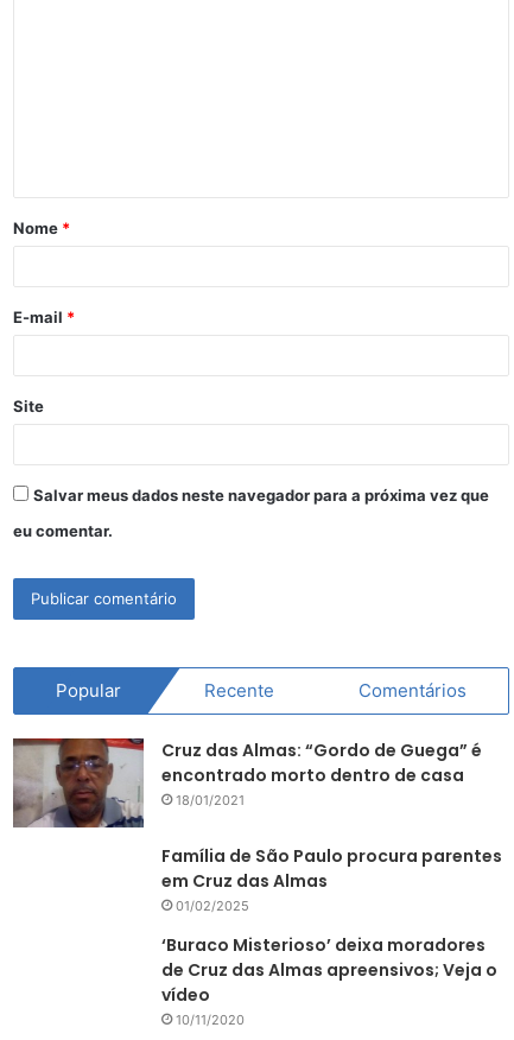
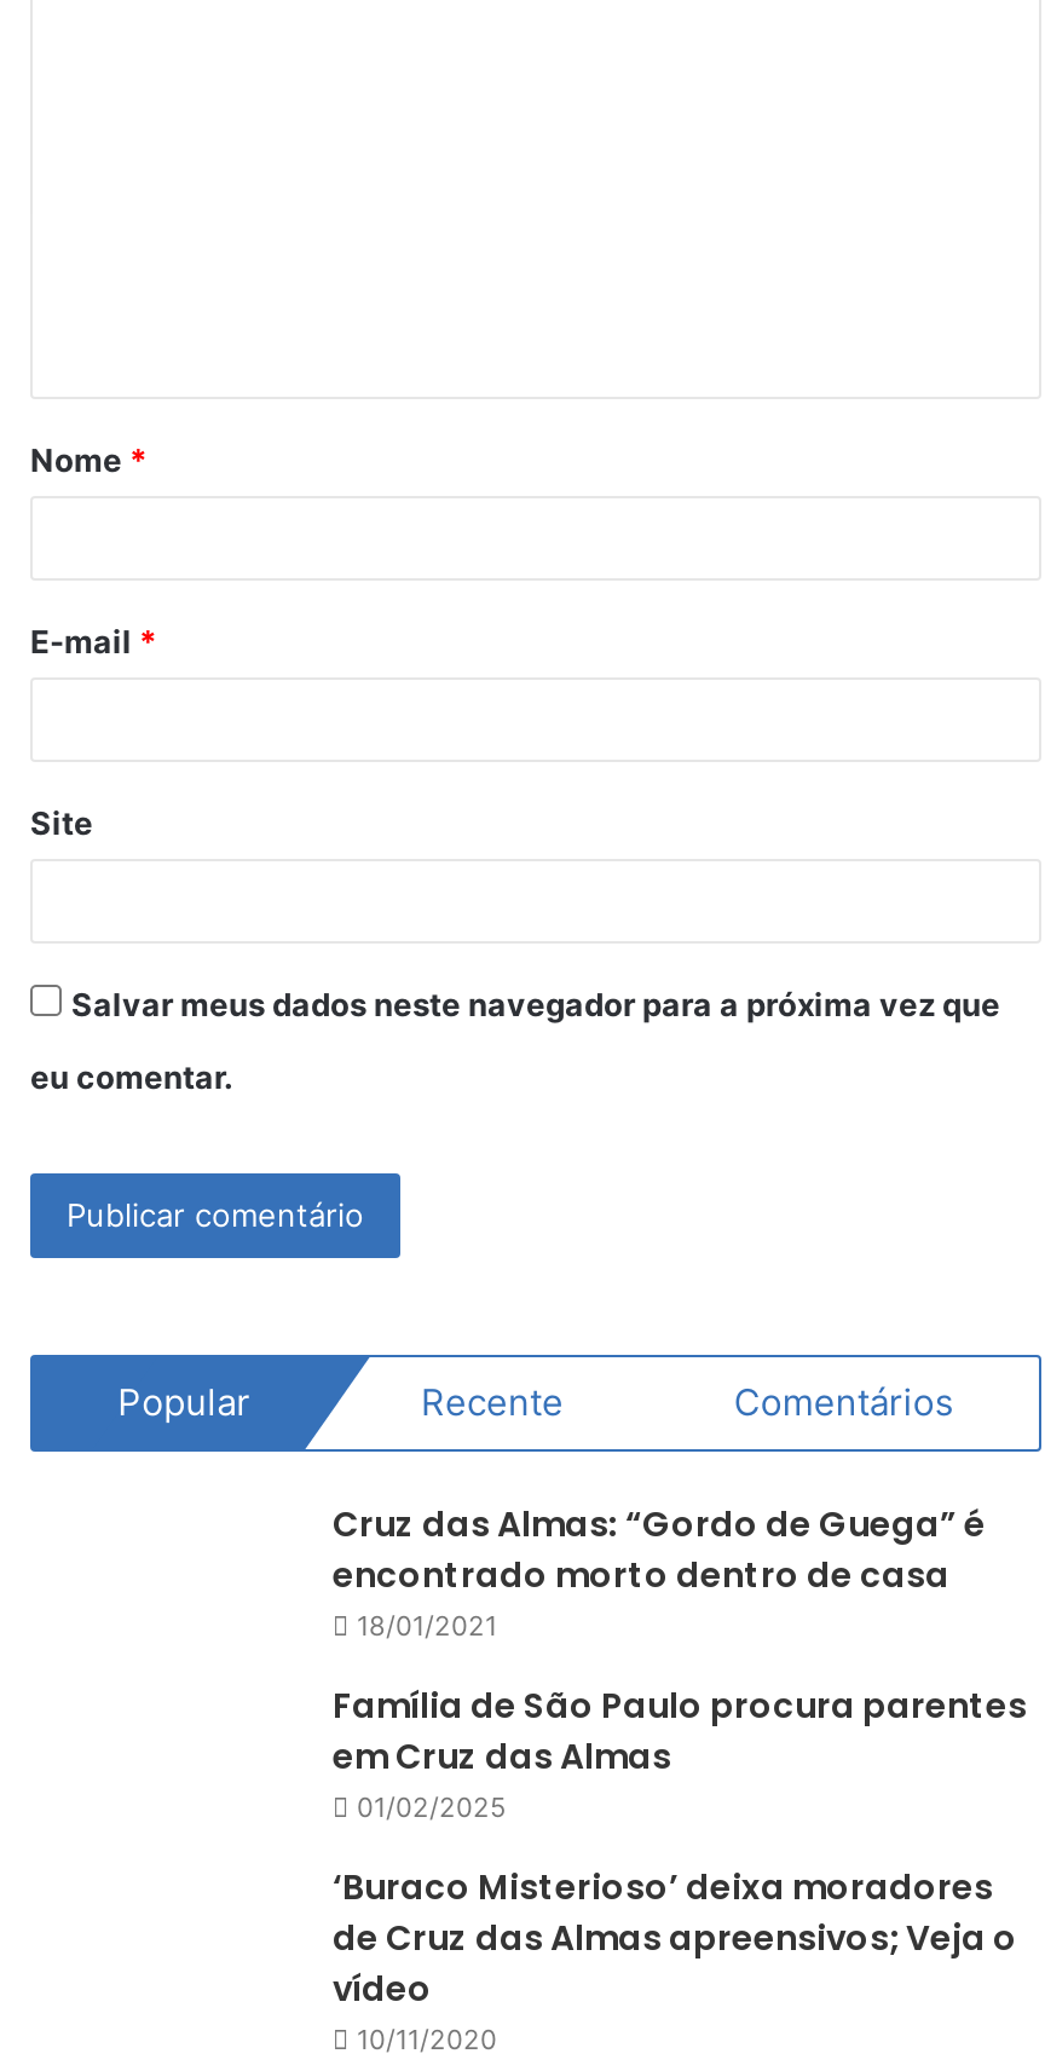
[12,737,145,829] [image] -> none

